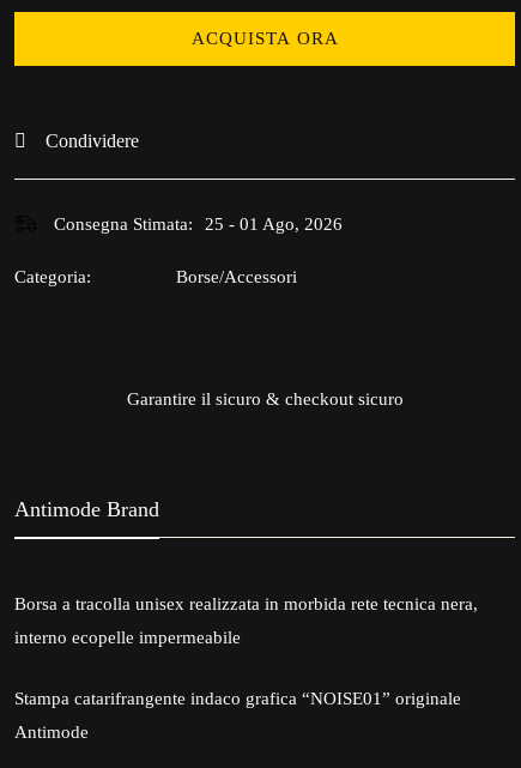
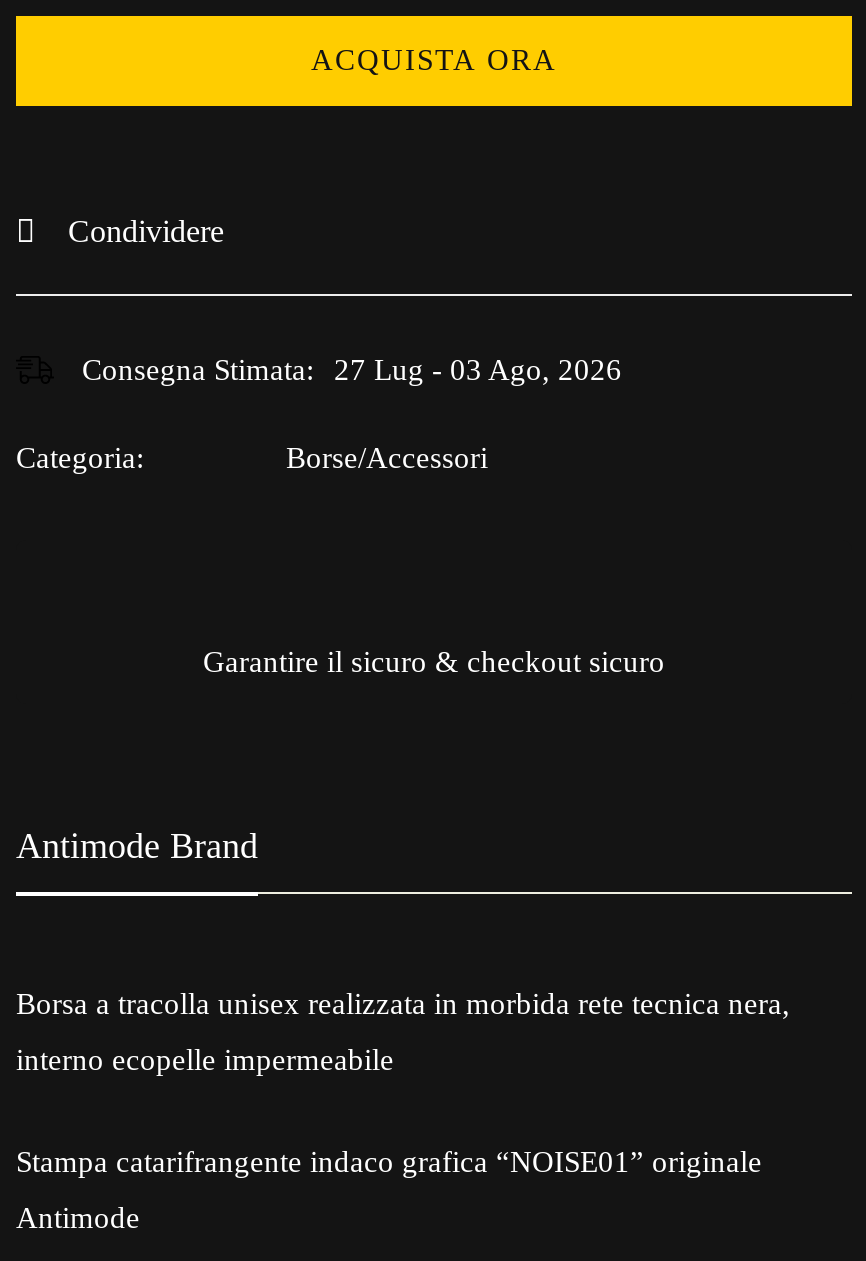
[54,215,343,234] Consegna Stimata: 25 - 01 Ago, 2026 -> [82,355,622,387] Consegna Stimata: 27 Lug - 03 Ago, 2026

